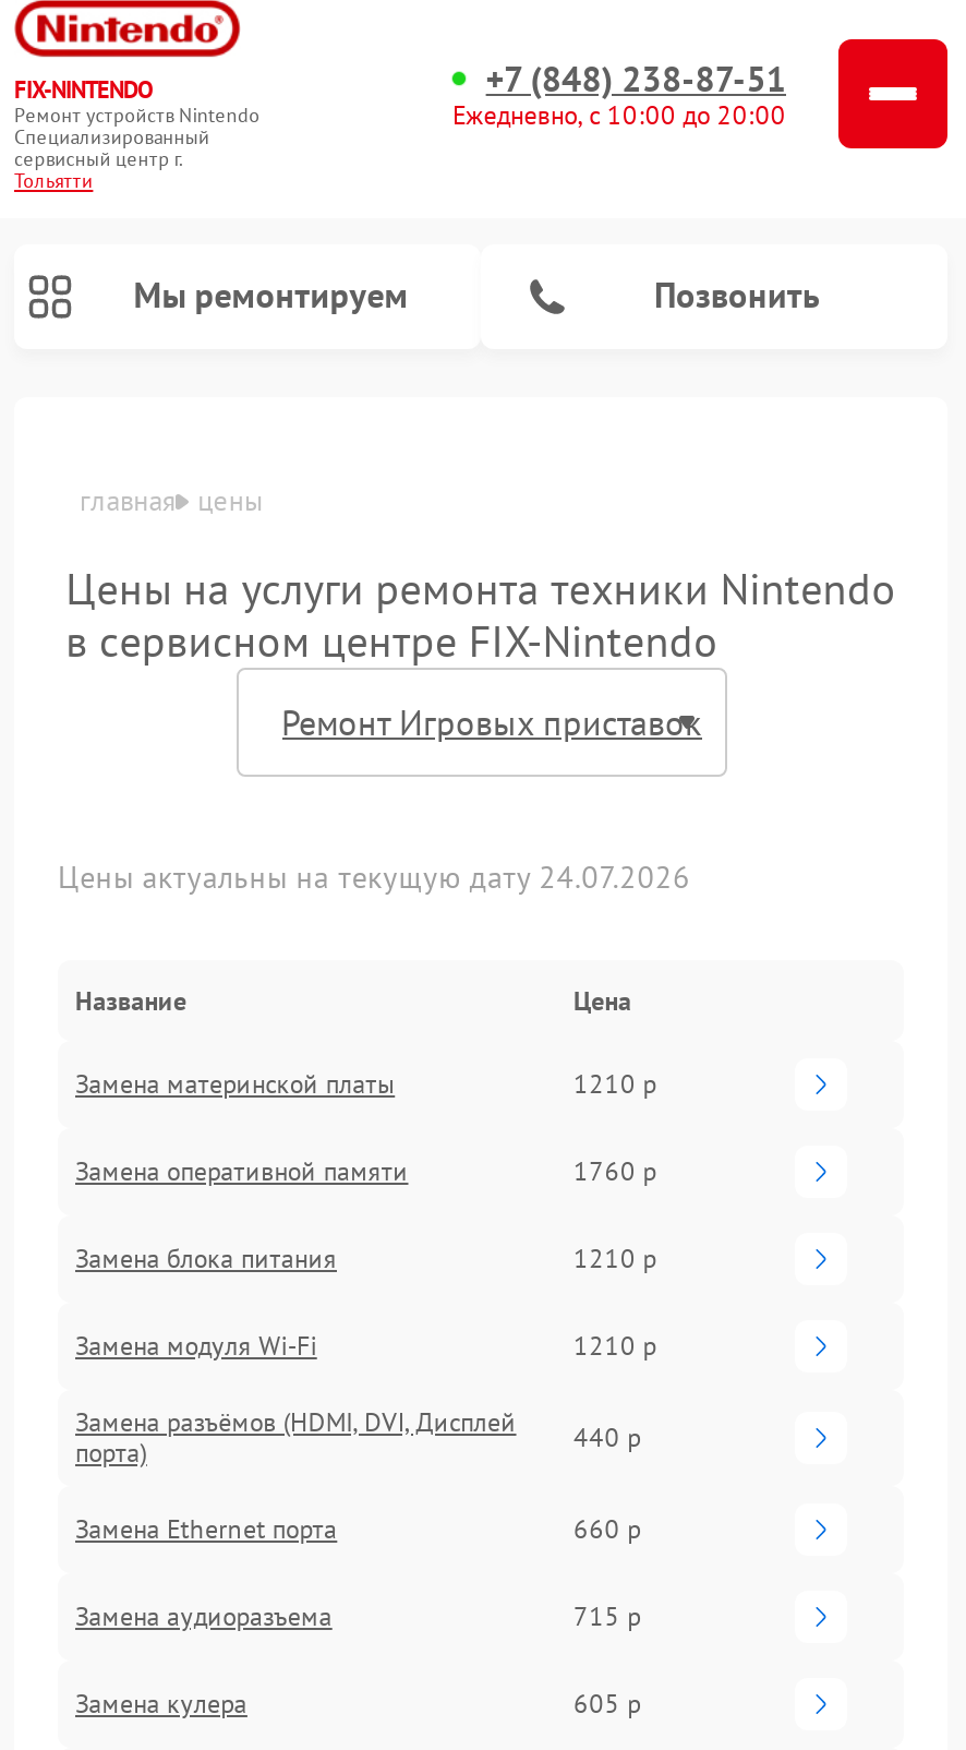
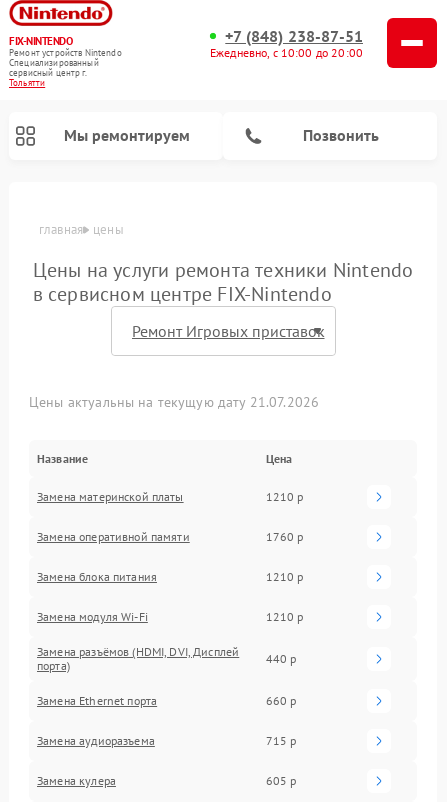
[58,857,691,896] Цены актуальны на текущую дату 24.07.2026 -> [29,393,319,411] Цены актуальны на текущую дату 21.07.2026

